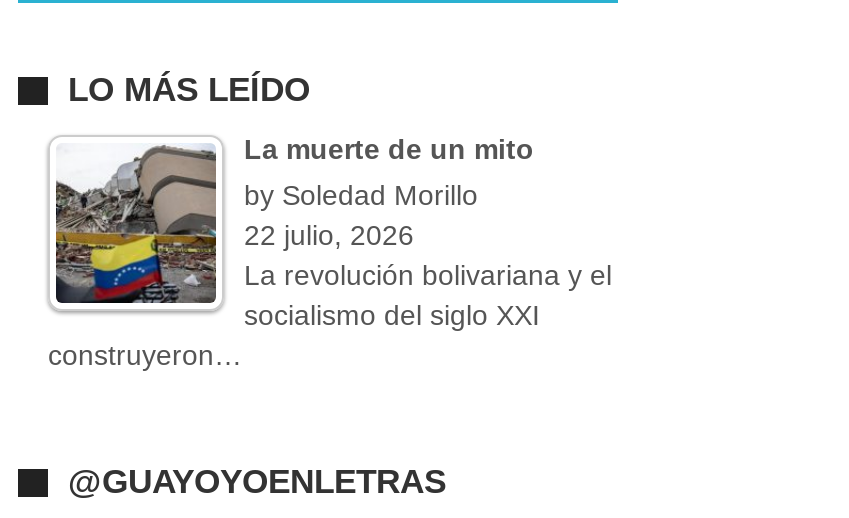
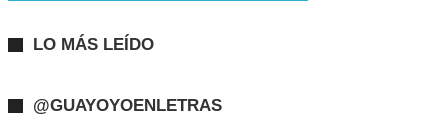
[18,132,612,370] [image] | La muerte de un mito | by Soledad Morillo | 22 julio, 2026 | La revolución bolivariana y el | socialismo del siglo XXI | construyeron… -> none

